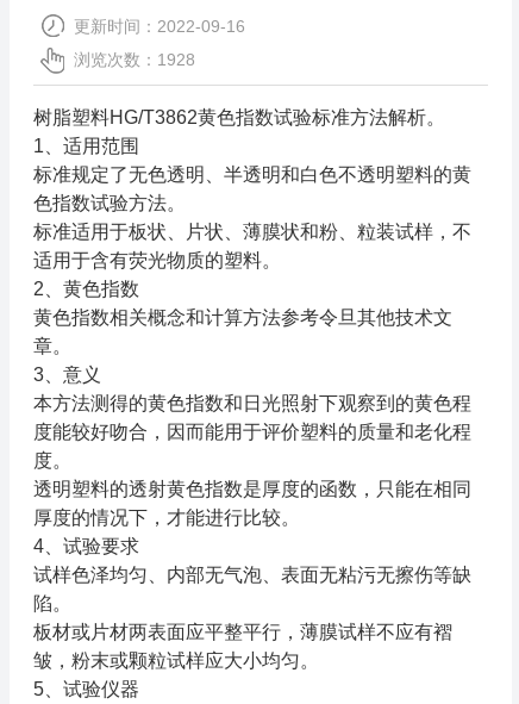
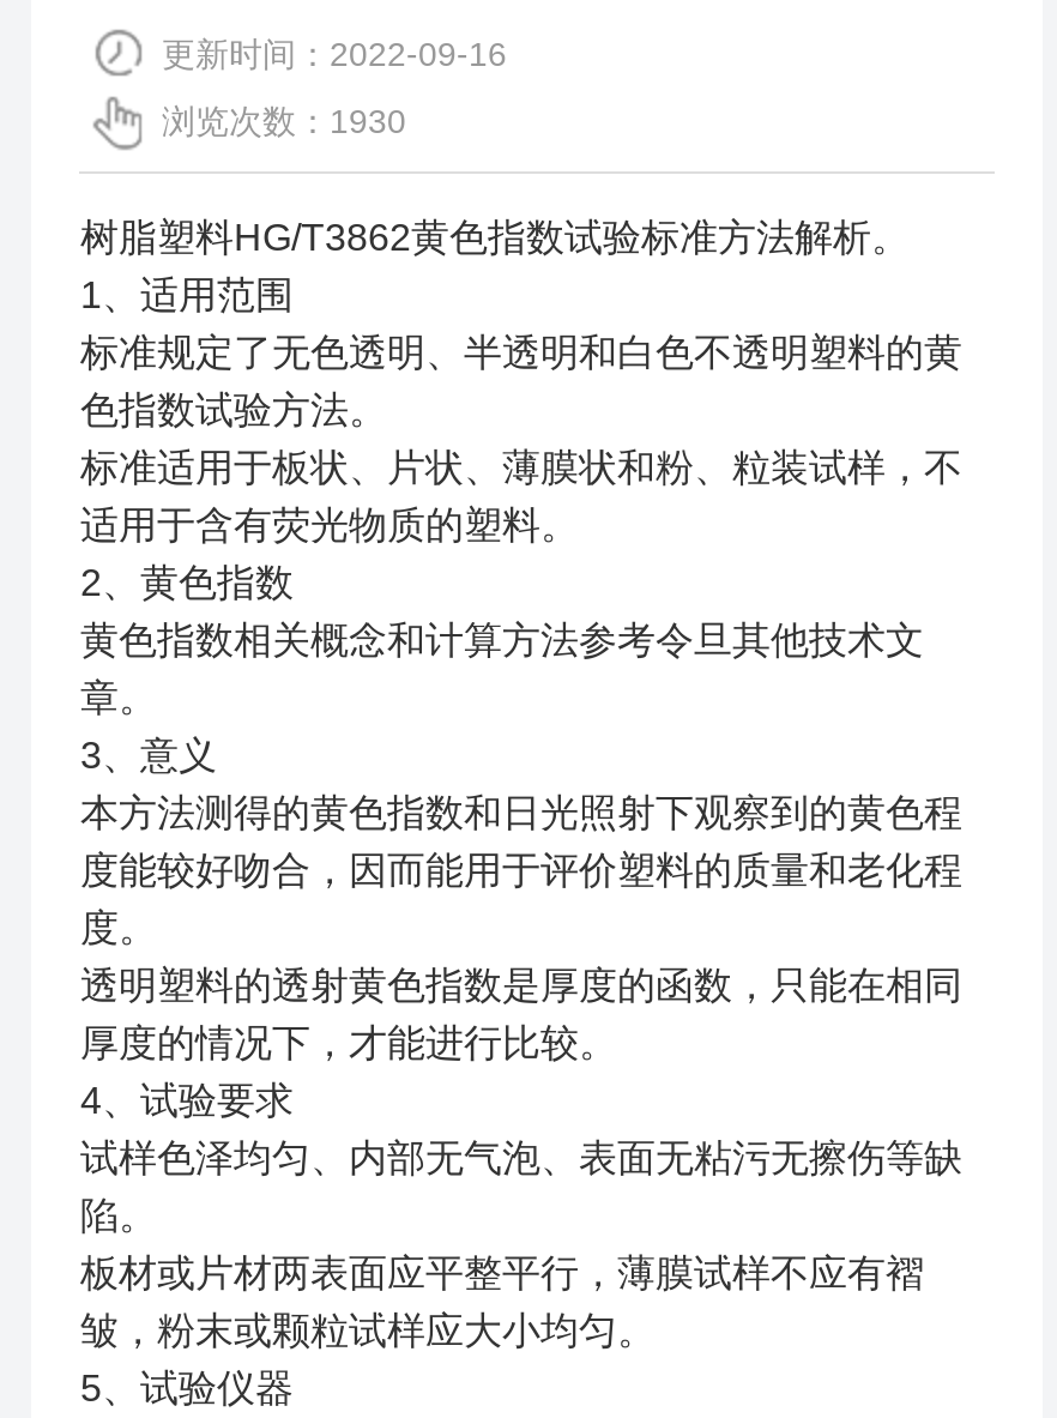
[74,49,196,68] 浏览次数：1928 -> [162,101,406,139] 浏览次数：1930

